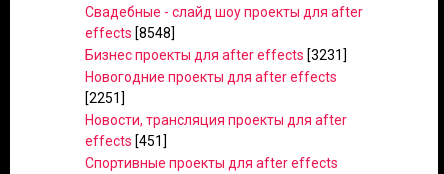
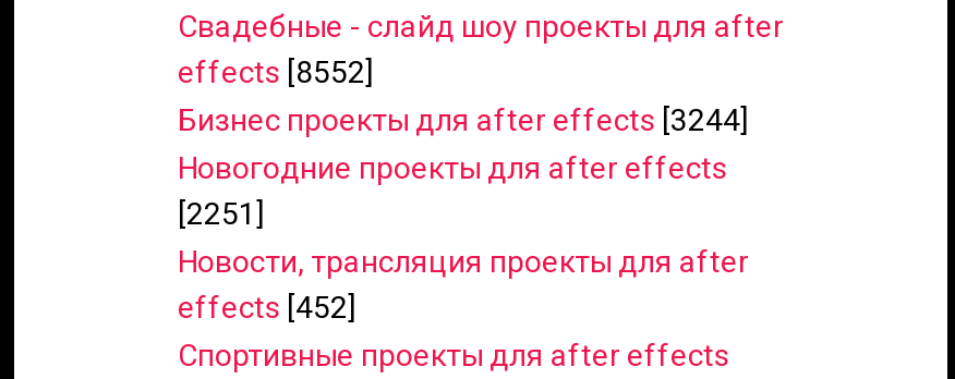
[85,25,175,41] effects [8548] -> [178,54,374,89] effects [8552]
[85,47,347,63] Бизнес проекты для after effects [3231] -> [178,102,749,137] Бизнес проекты для after effects [3244]
[85,133,167,149] effects [451] -> [178,290,356,325] effects [452]

